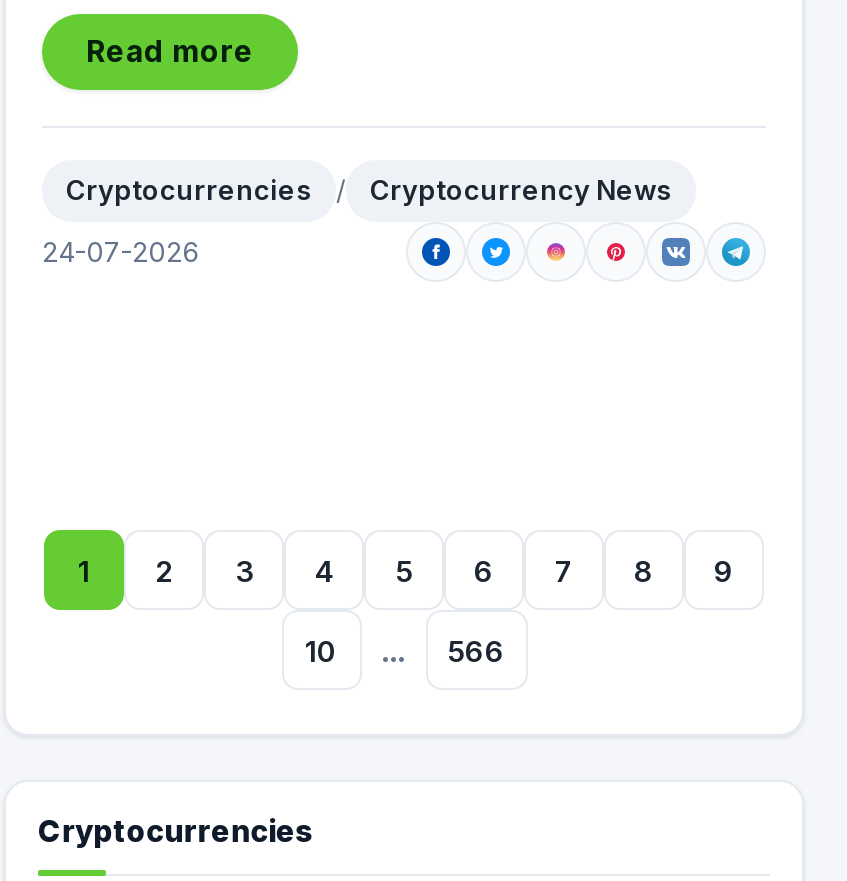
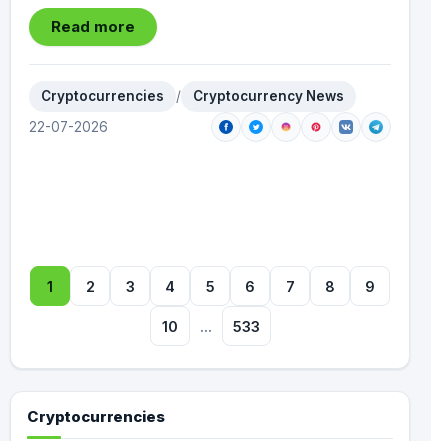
[42,236,200,268] 24-07-2026 -> [29,119,108,135] 22-07-2026
[447,634,505,668] 566 -> [232,318,259,335] 533

